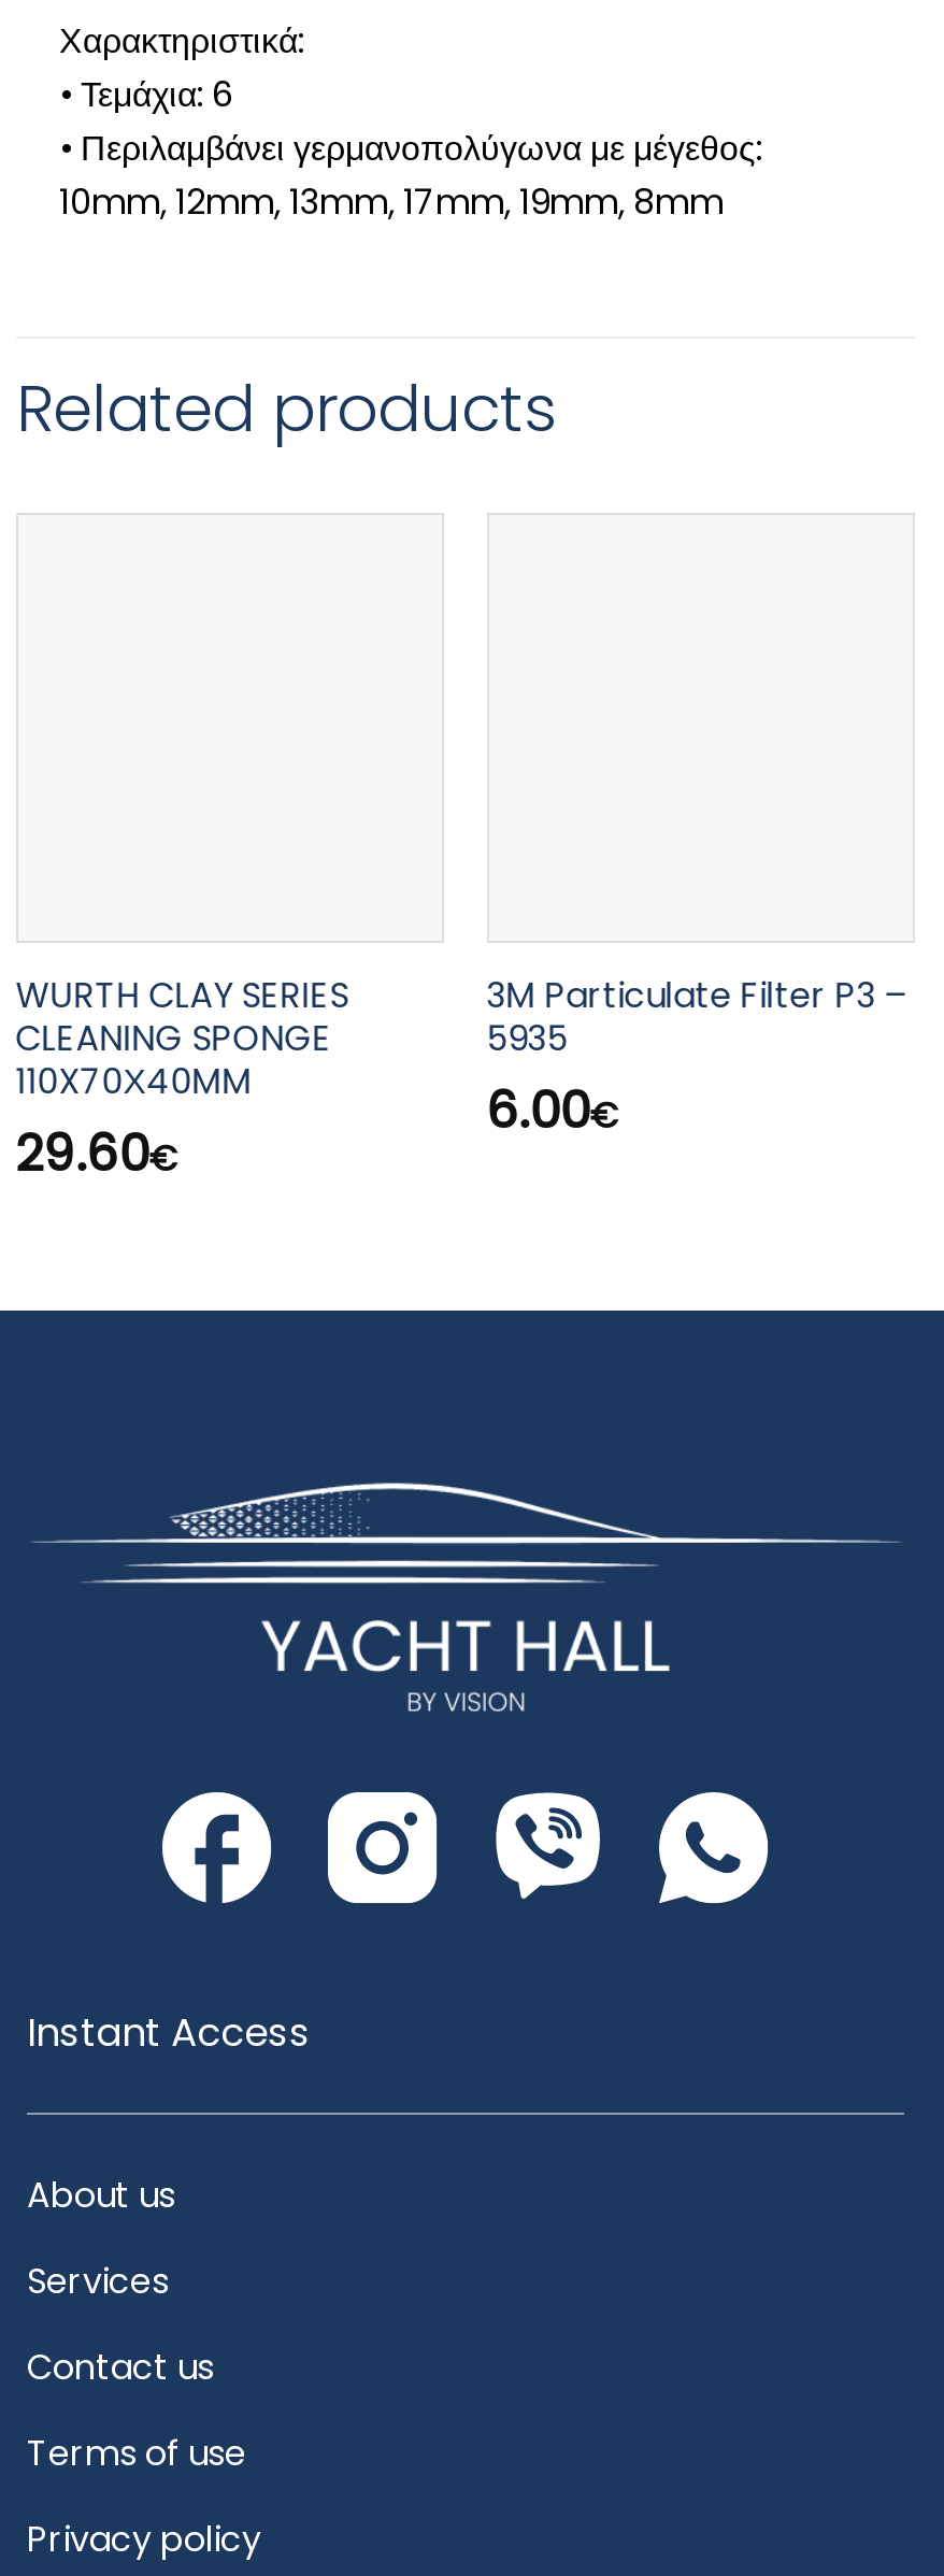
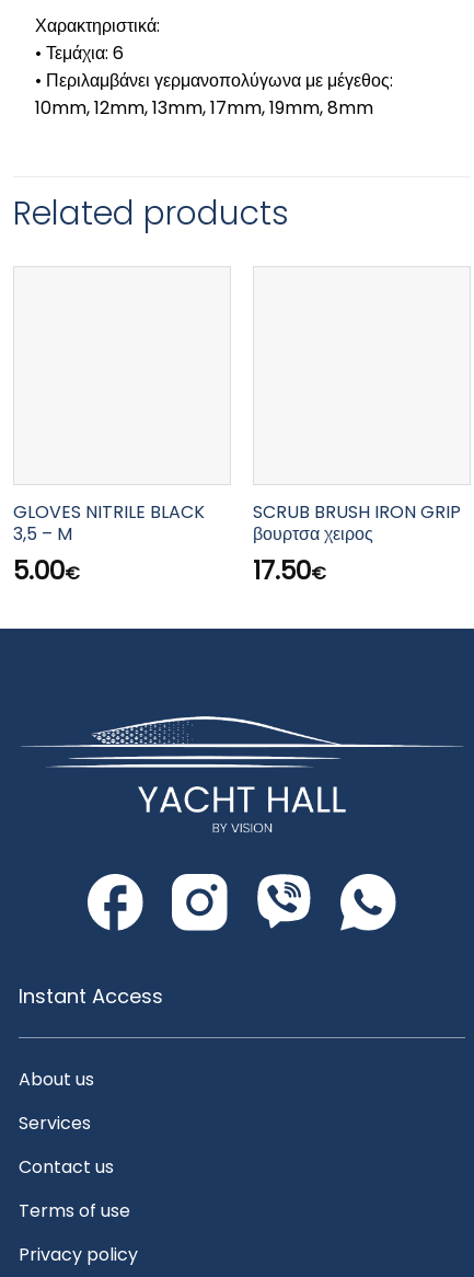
[16,971,349,1188] WURTH CLAY SERIES | CLEANING SPONGE | 110X70Χ40MM | 29.60€ -> [13,500,204,588] GLOVES NITRILE BLACK | 3,5 – M | 5.00€
[487,971,906,1145] 3M Particulate Filter P3 – | 5935 | 6.00€ -> [253,500,461,588] SCRUB BRUSH IRON GRIP | βουρτσα χειρος | 17.50€

